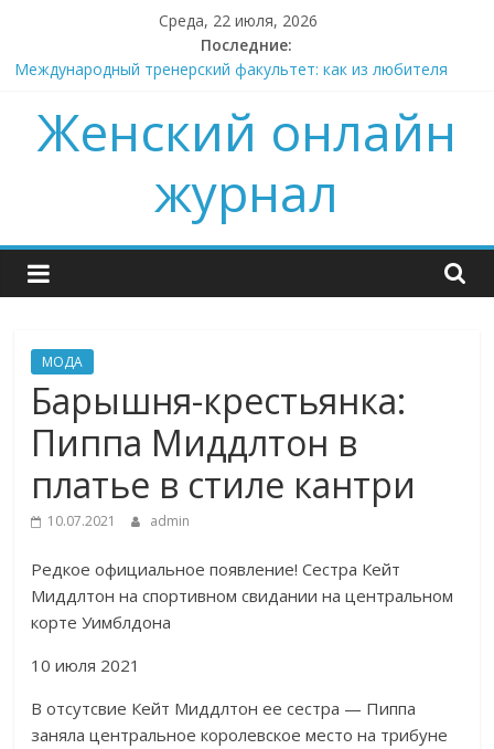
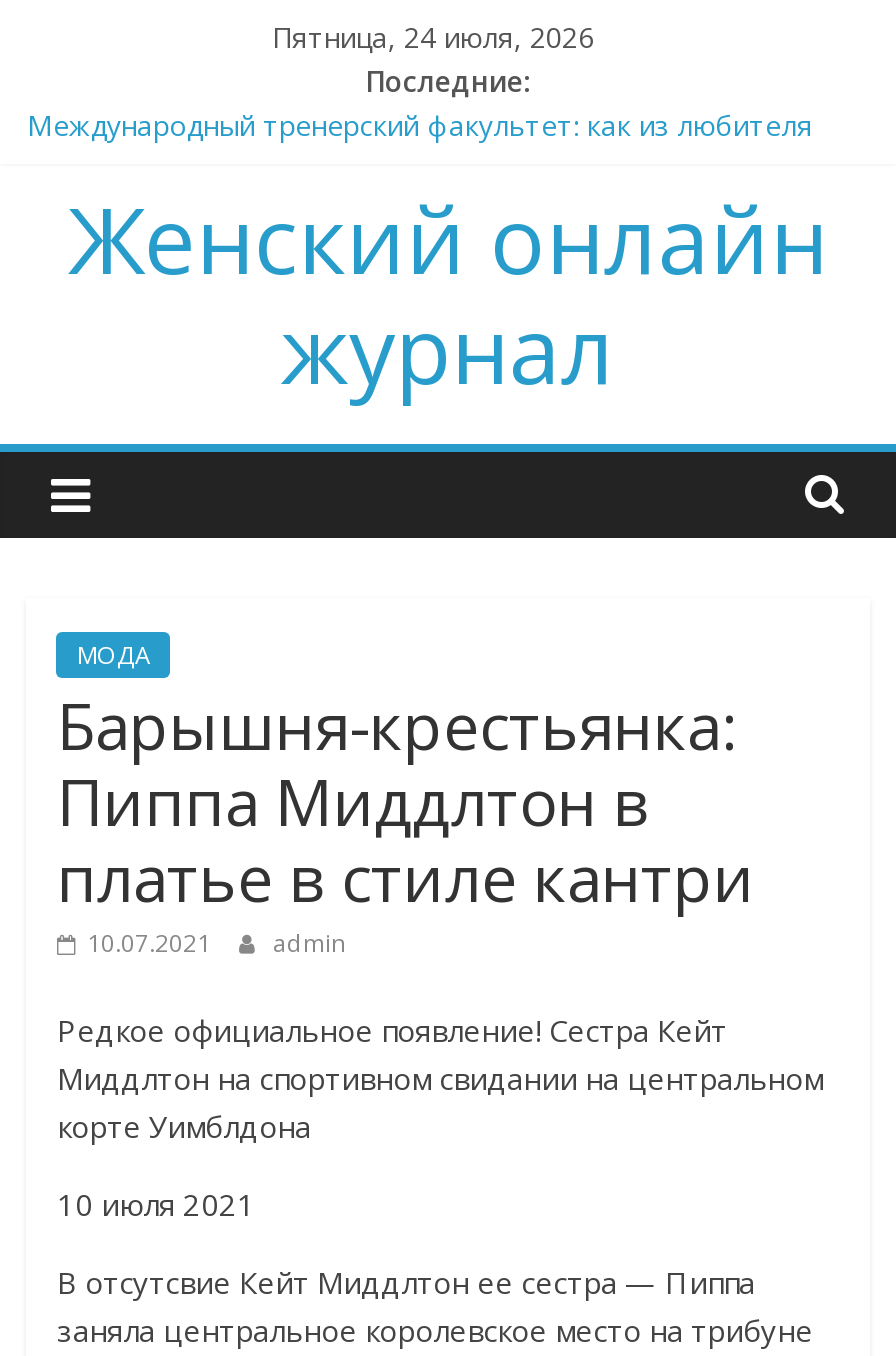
[159,10,318,31] Среда, 22 июля, 2026 -> [272,18,594,56] Пятница, 24 июля, 2026

